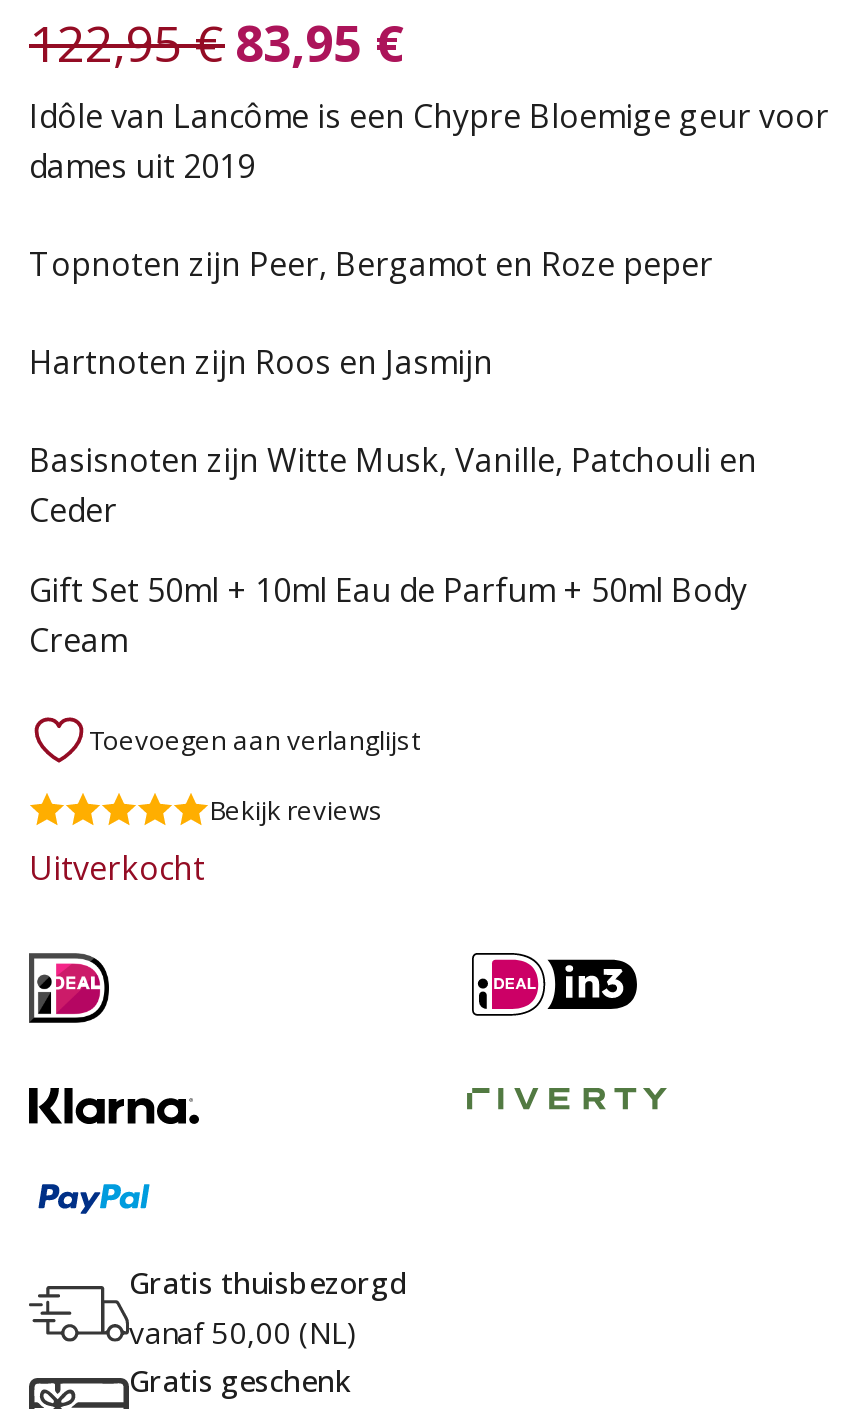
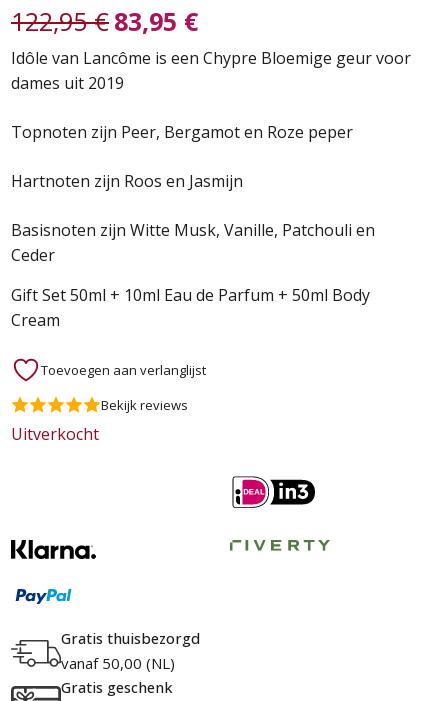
[27,950,111,1024] [image] -> none

